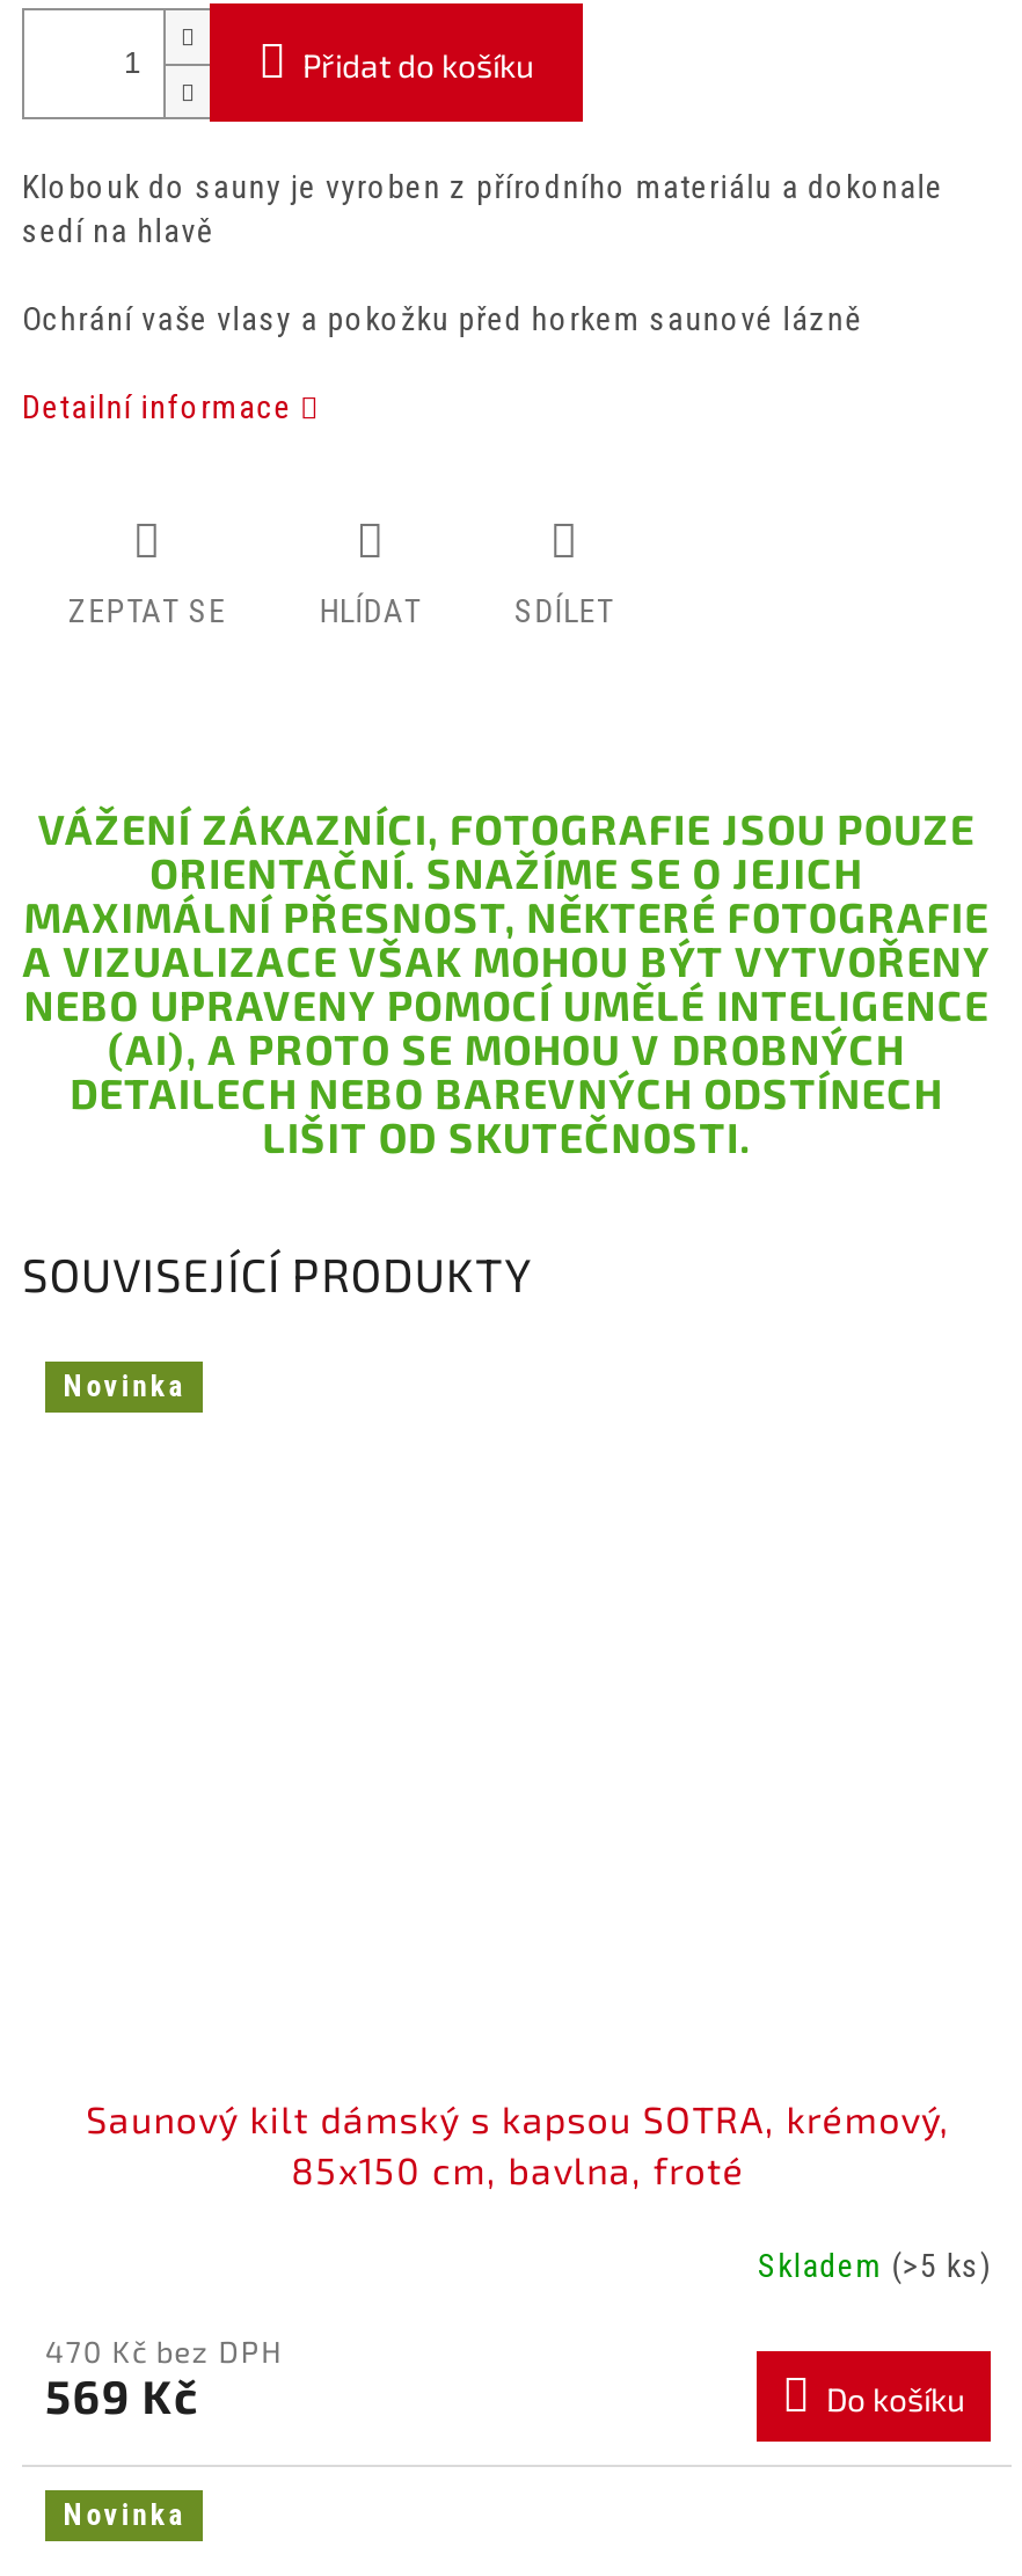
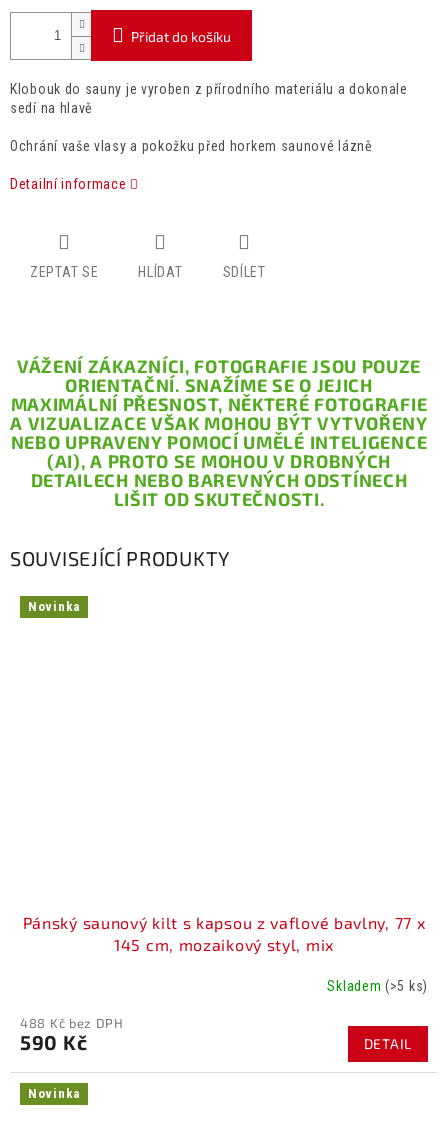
[86,2097,950,2192] Saunový kilt dámský s kapsou SOTRA, krémový, | 85x150 cm, bavlna, froté -> [23,913,425,954] Pánský saunový kilt s kapsou z vaflové bavlny, 77 x | 145 cm, mozaikový styl, mix
[45,2333,965,2424] 470 Kč bez DPH | 569 Kč | Do košíku -> [20,1015,412,1054] 488 Kč bez DPH | 590 Kč | DETAIL

